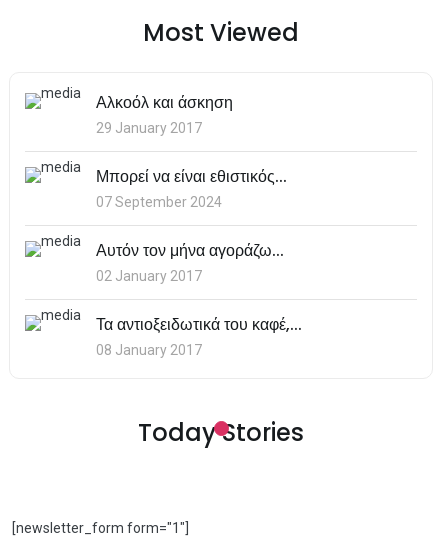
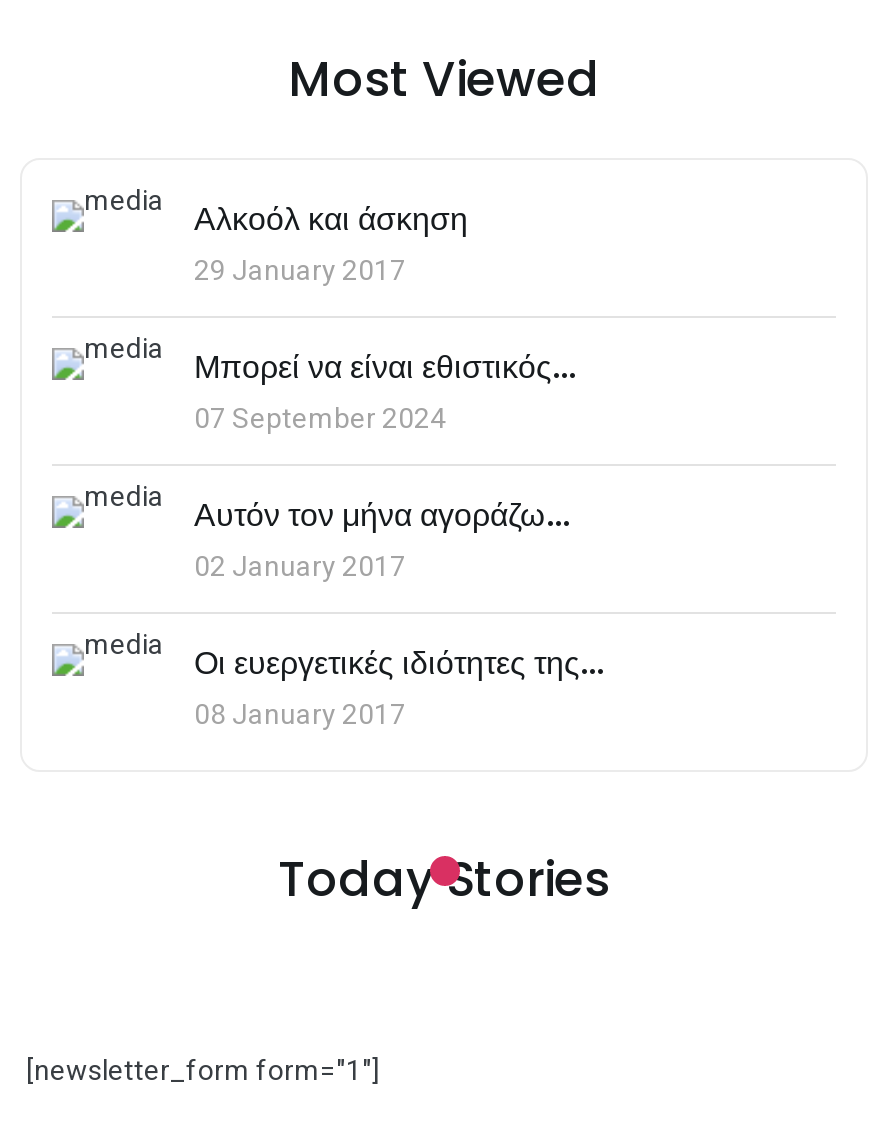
[96,313,302,336] Τα αντιοξειδωτικά του καφέ,... -> [194,640,604,686] Οι ευεργετικές ιδιότητες της...

